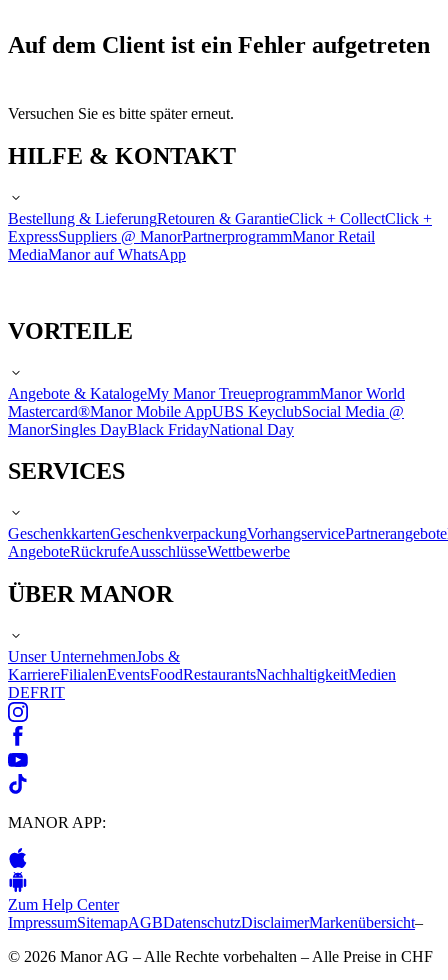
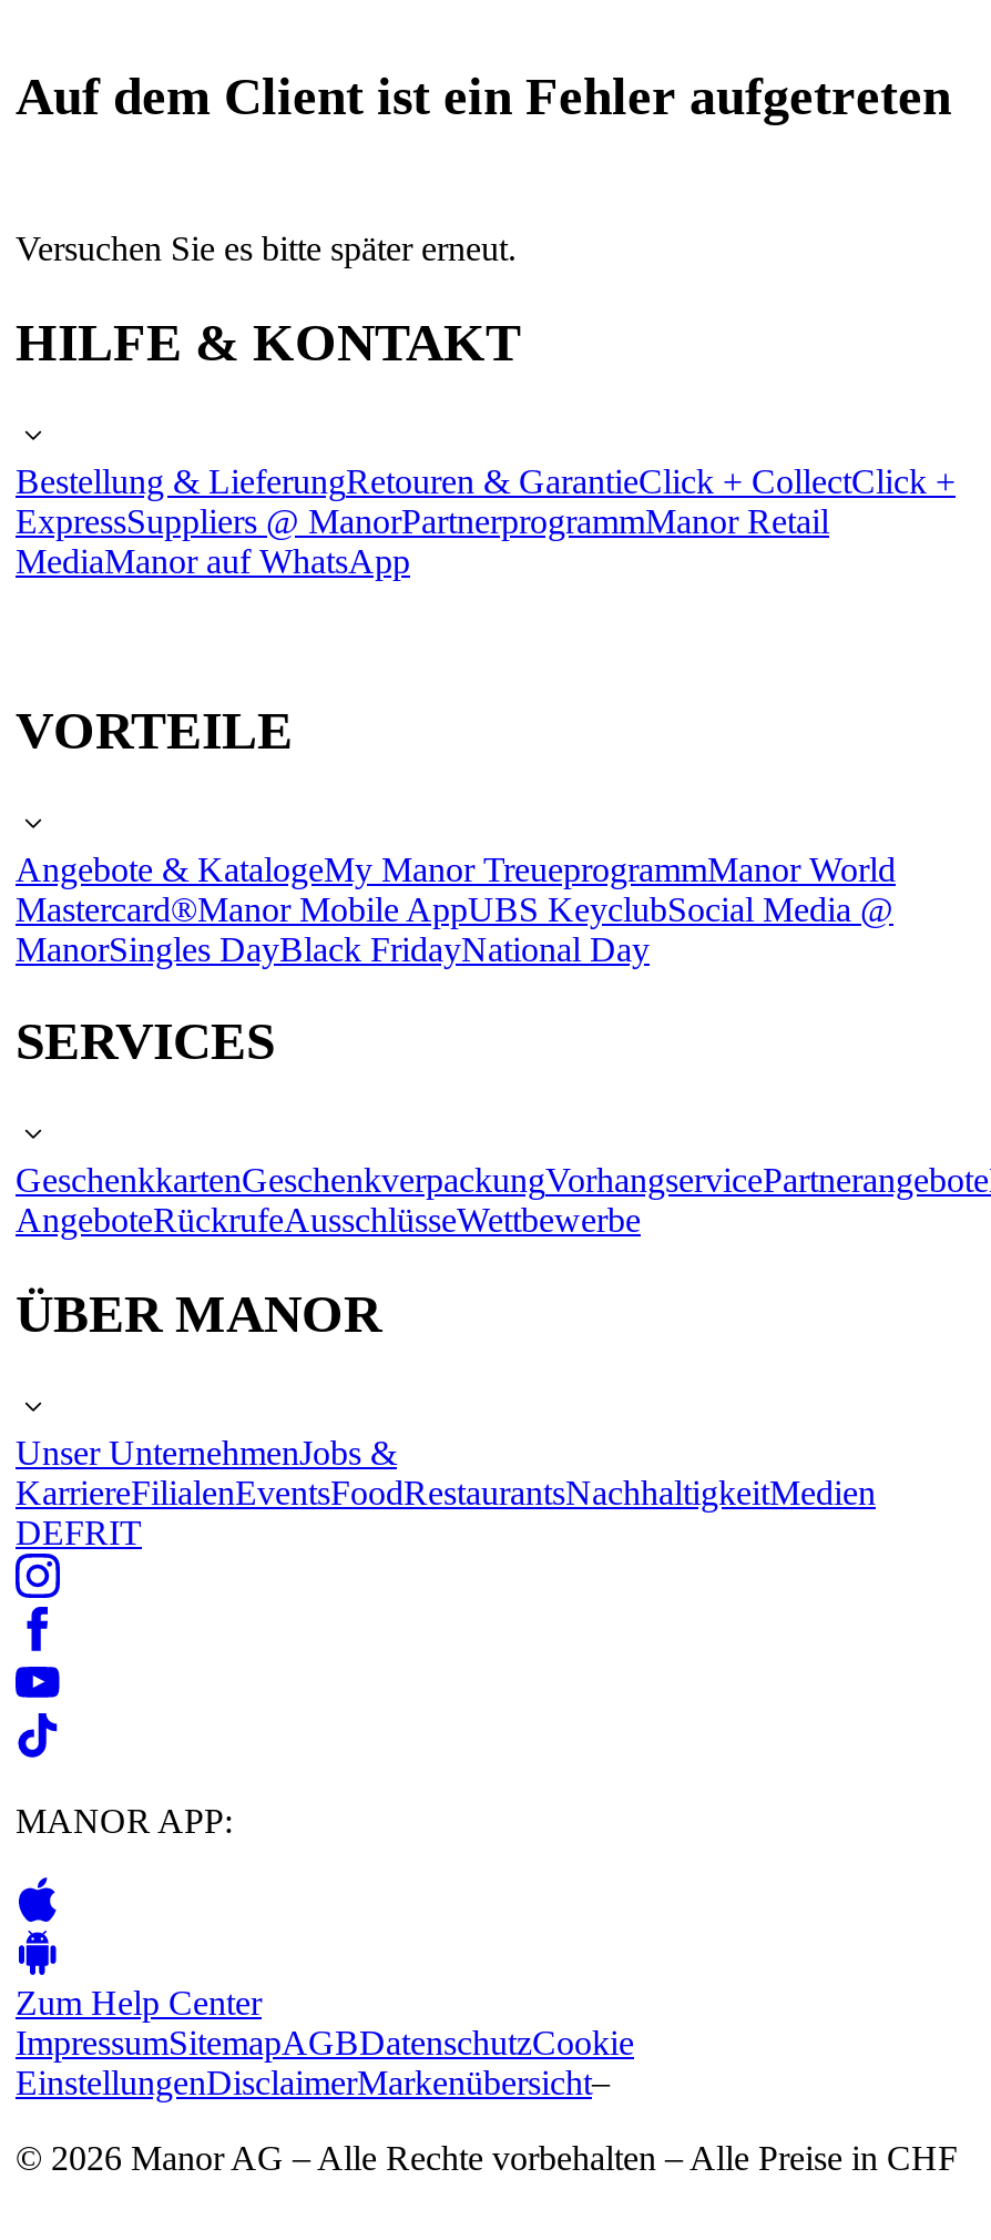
[8,914,423,931] ImpressumSitemapAGBDatenschutzDisclaimerMarkenübersicht– -> [16,2024,634,2102] ImpressumSitemapAGBDatenschutzCookie | EinstellungenDisclaimerMarkenübersicht–

